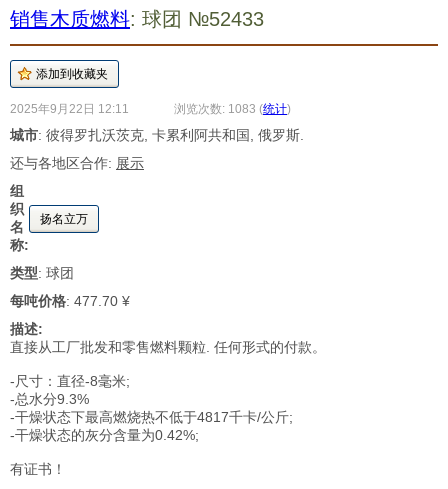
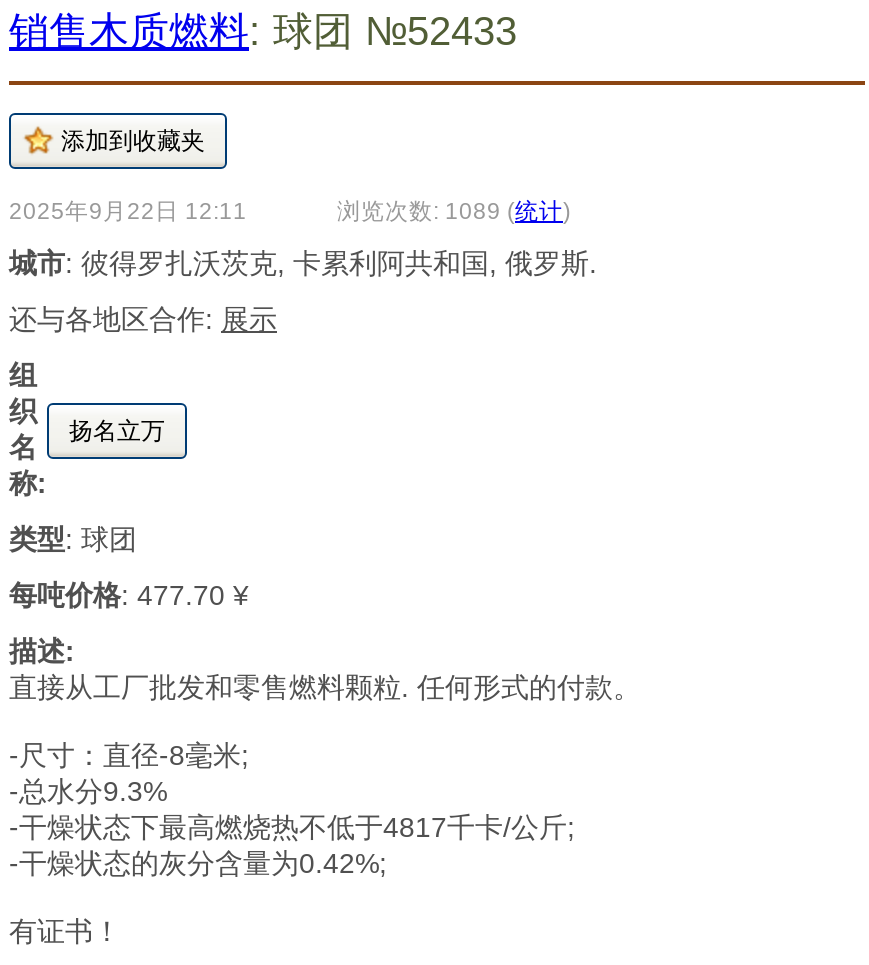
[174,102,291,115] 浏览次数: 1083 (统计) -> [337,197,571,223] 浏览次数: 1089 (统计)

